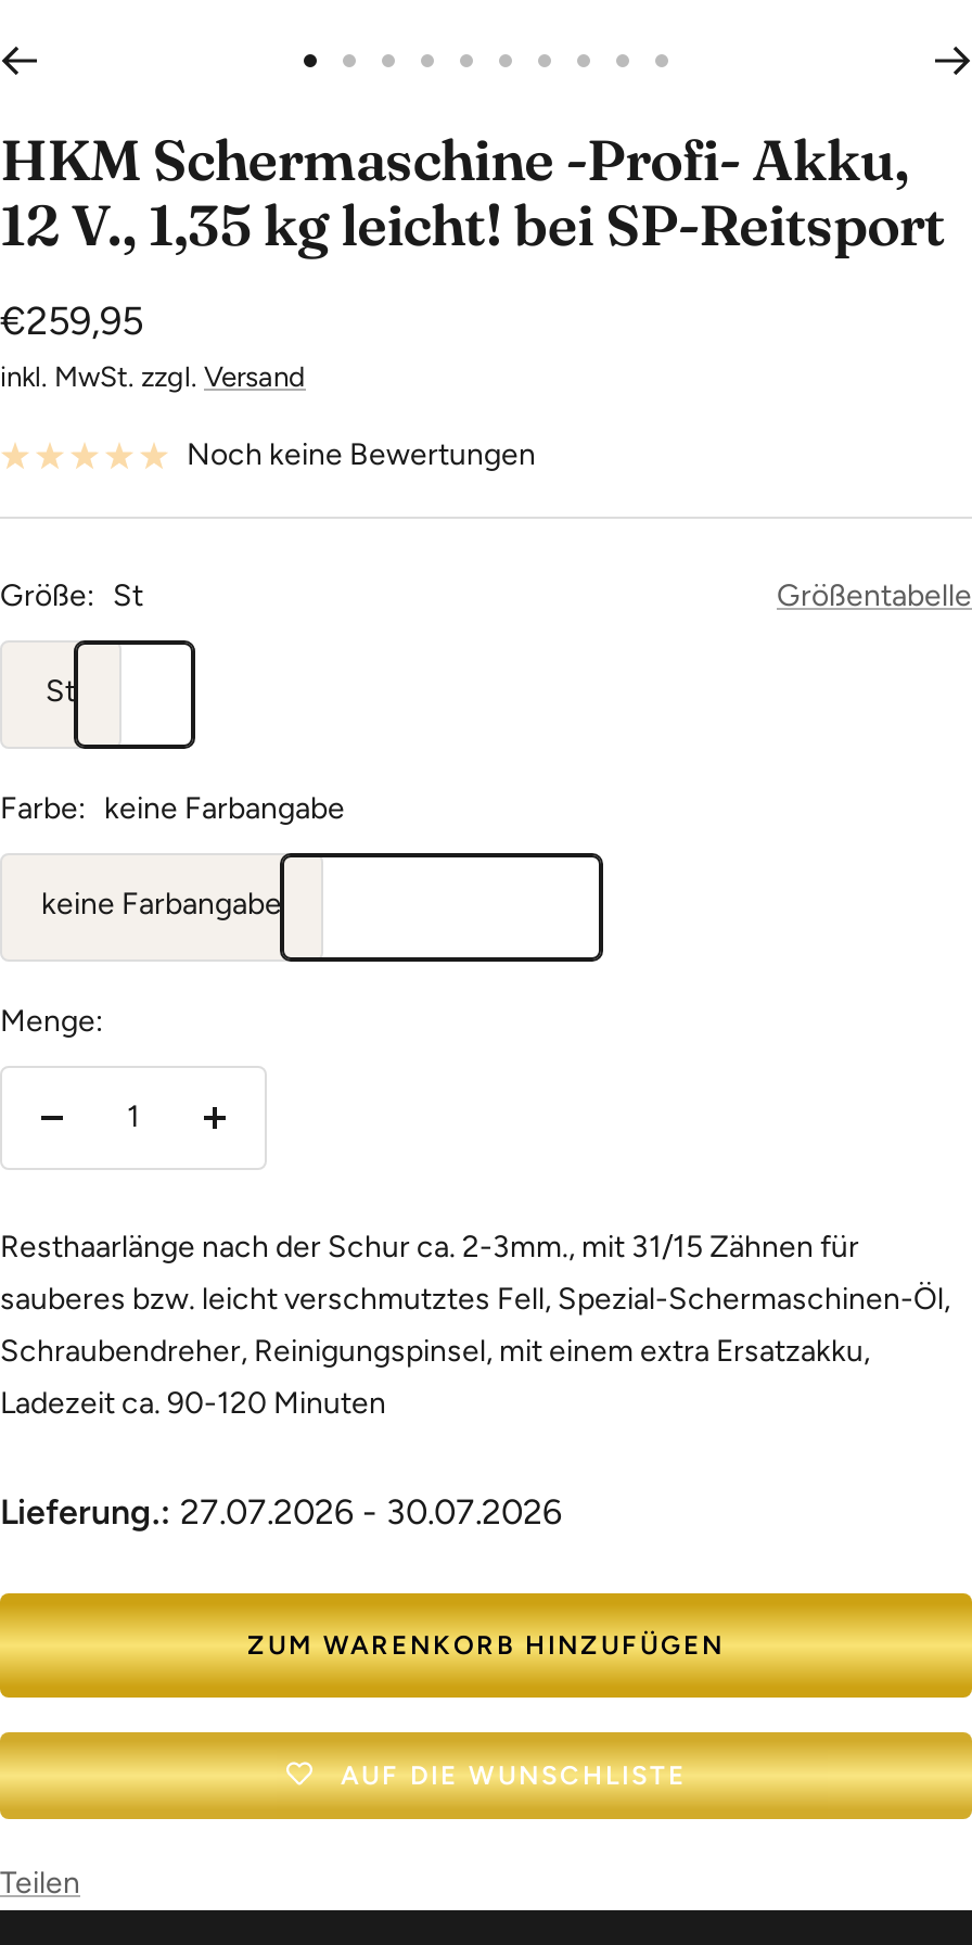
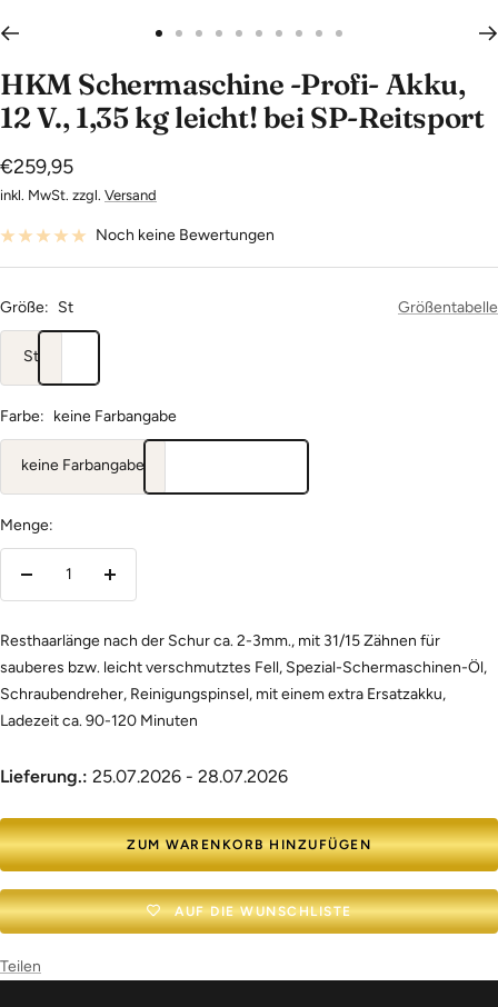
[0,1491,562,1532] Lieferung.: 27.07.2026 - 30.07.2026 -> [0,766,288,787] Lieferung.: 25.07.2026 - 28.07.2026

